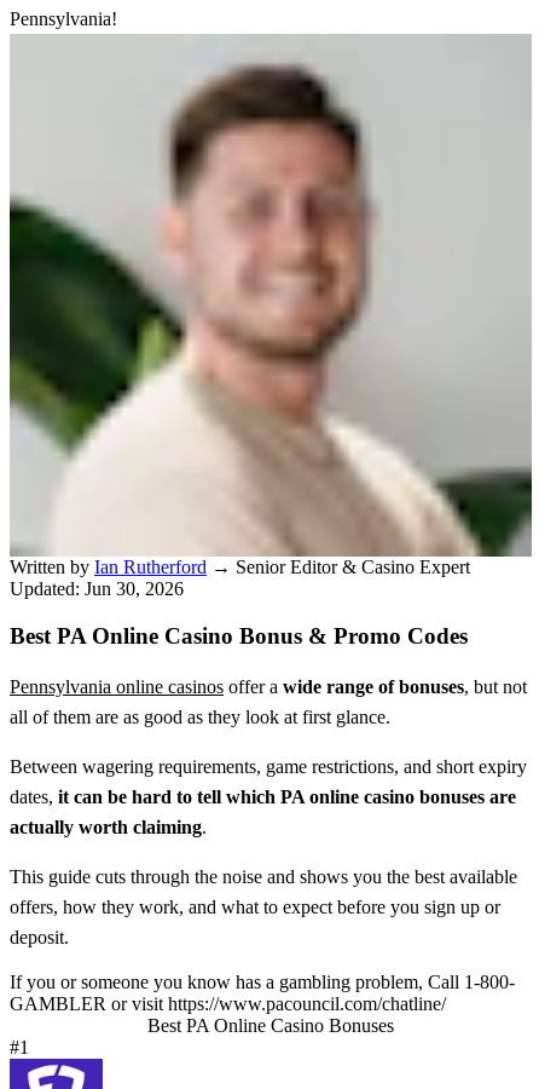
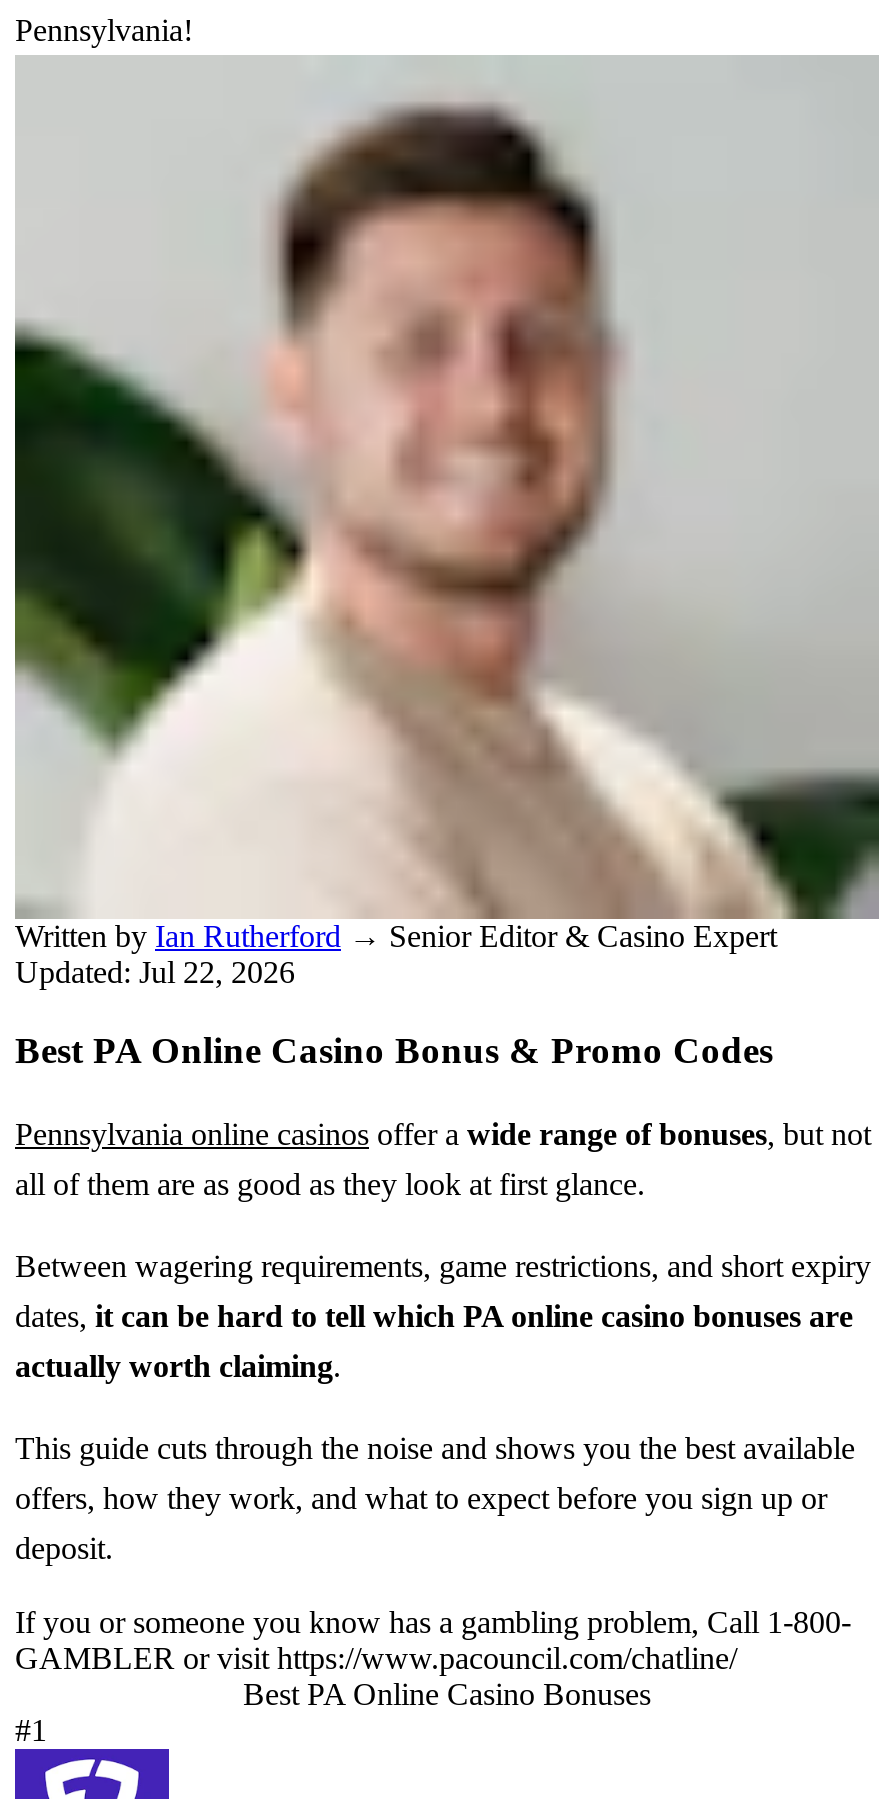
[10,578,184,599] Updated: Jun 30, 2026 -> [15,955,295,989] Updated: Jul 22, 2026

